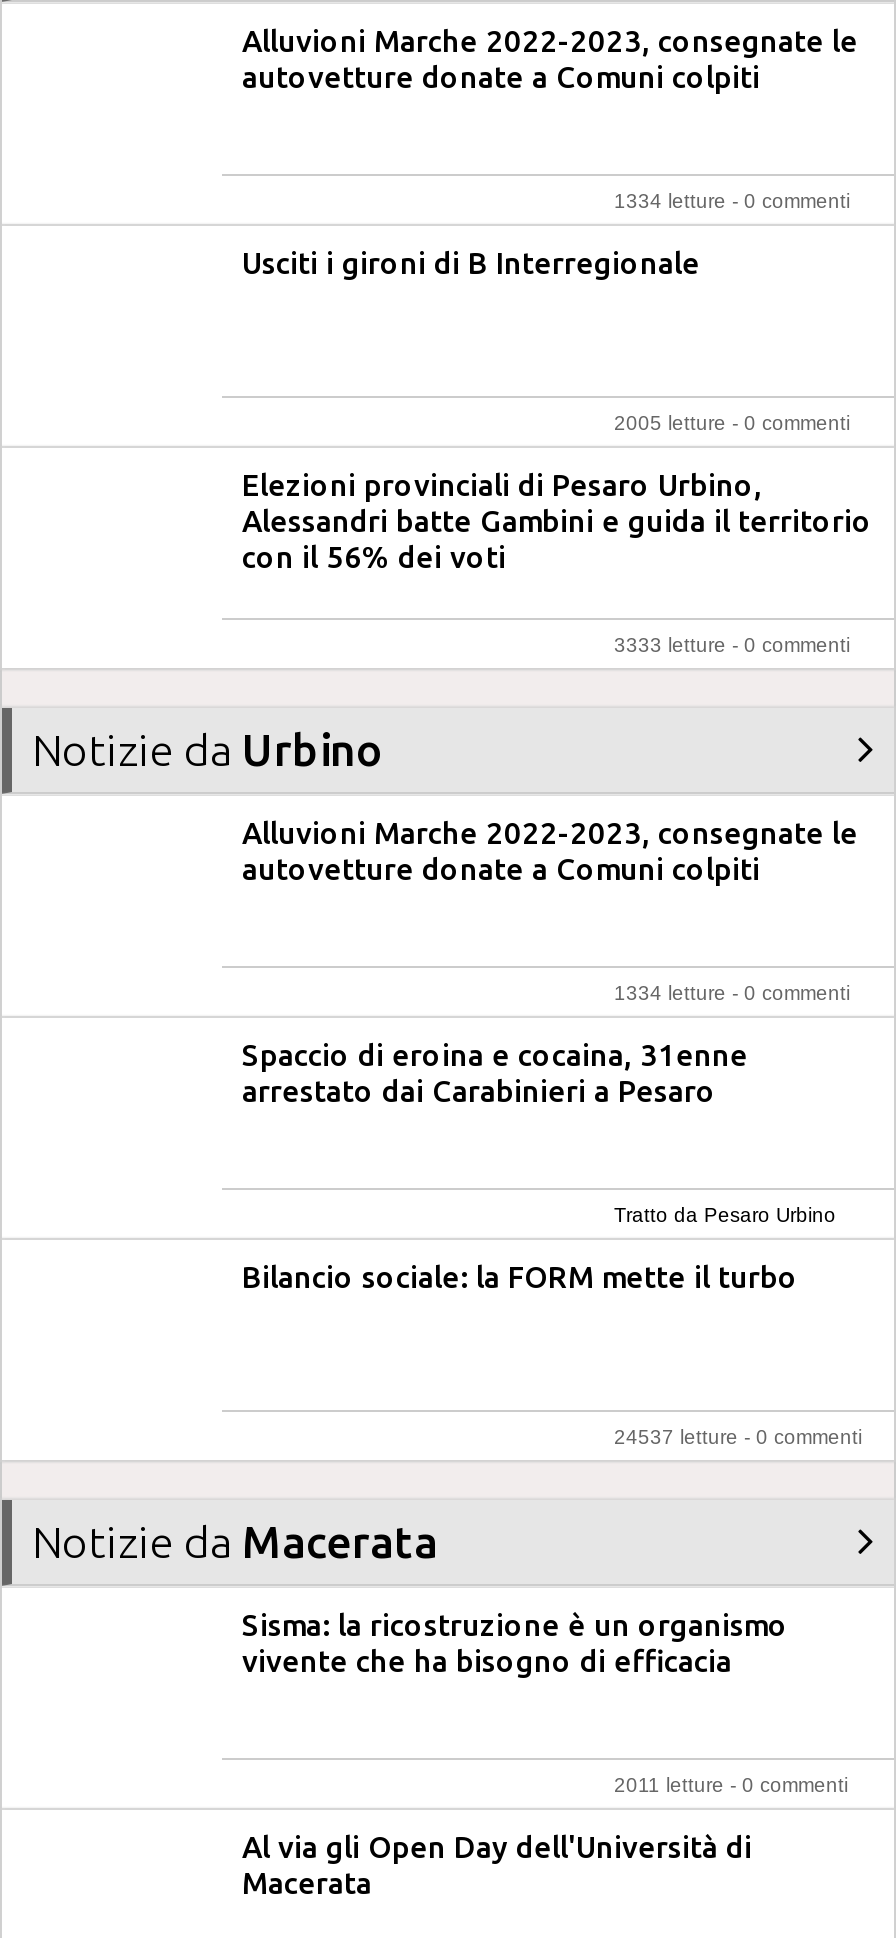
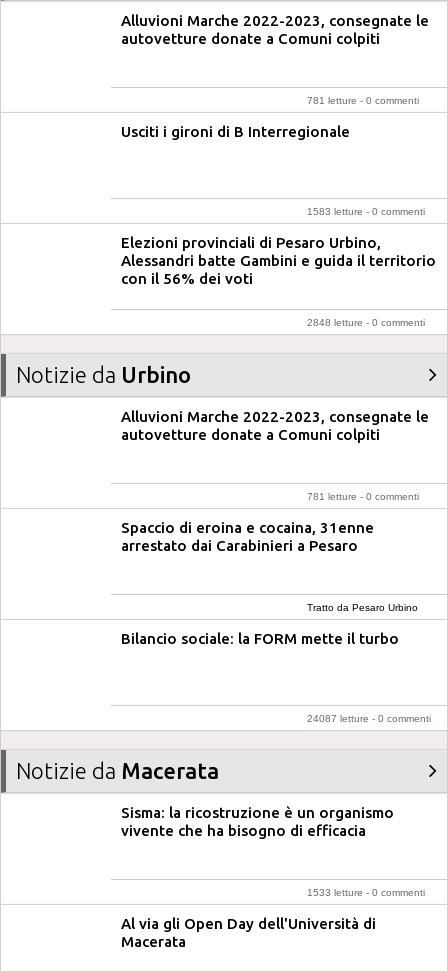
[614,190,850,212] 1334 letture - 0 commenti -> [307,95,419,106] 781 letture - 0 commenti
[614,412,850,434] 2005 letture - 0 commenti -> [307,206,425,217] 1583 letture - 0 commenti
[614,634,850,656] 3333 letture - 0 commenti -> [307,317,425,328] 2848 letture - 0 commenti
[614,982,850,1004] 1334 letture - 0 commenti -> [307,491,419,502] 781 letture - 0 commenti
[614,1426,862,1448] 24537 letture - 0 commenti -> [307,713,431,724] 24087 letture - 0 commenti
[614,1774,848,1796] 2011 letture - 0 commenti -> [307,887,425,898] 1533 letture - 0 commenti

